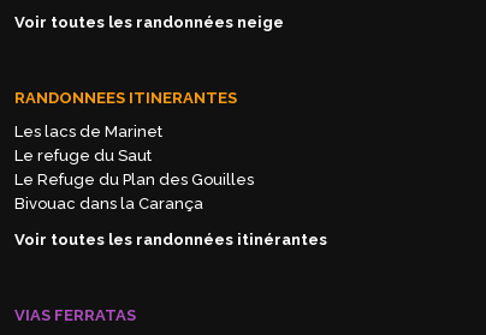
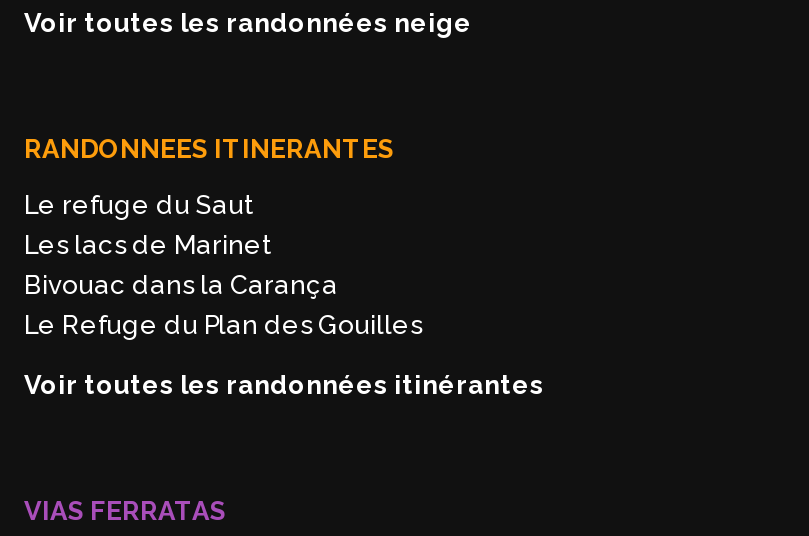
moved [14,122,162,140] -> [24,230,270,260]: Les lacs de Marinet
moved [14,146,152,164] -> [24,190,252,220]: Le refuge du Saut
moved [14,171,254,189] -> [24,310,422,340]: Le Refuge du Plan des Gouilles
moved [14,195,203,213] -> [24,270,338,300]: Bivouac dans la Carança

